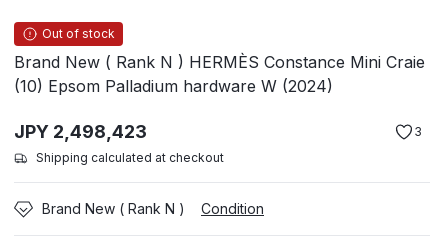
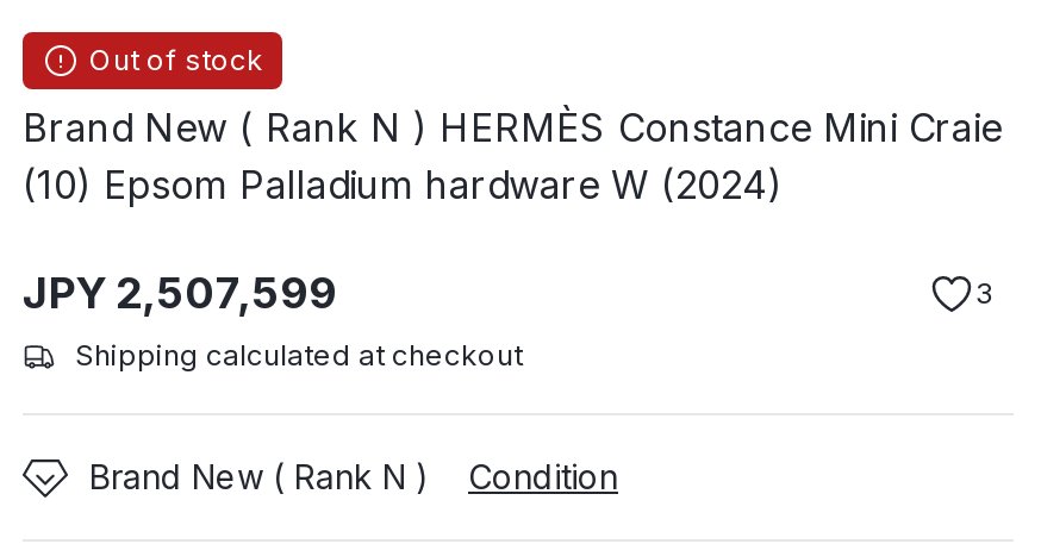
[14,121,147,142] JPY 2,498,423 -> [23,268,337,318] JPY 2,507,599

